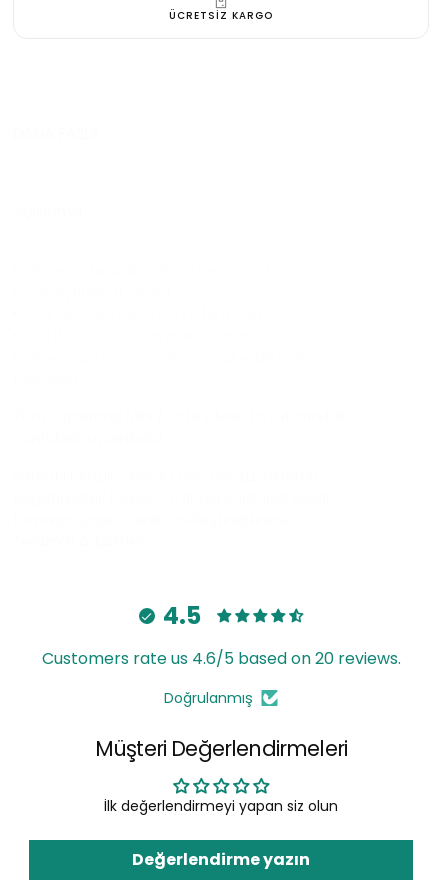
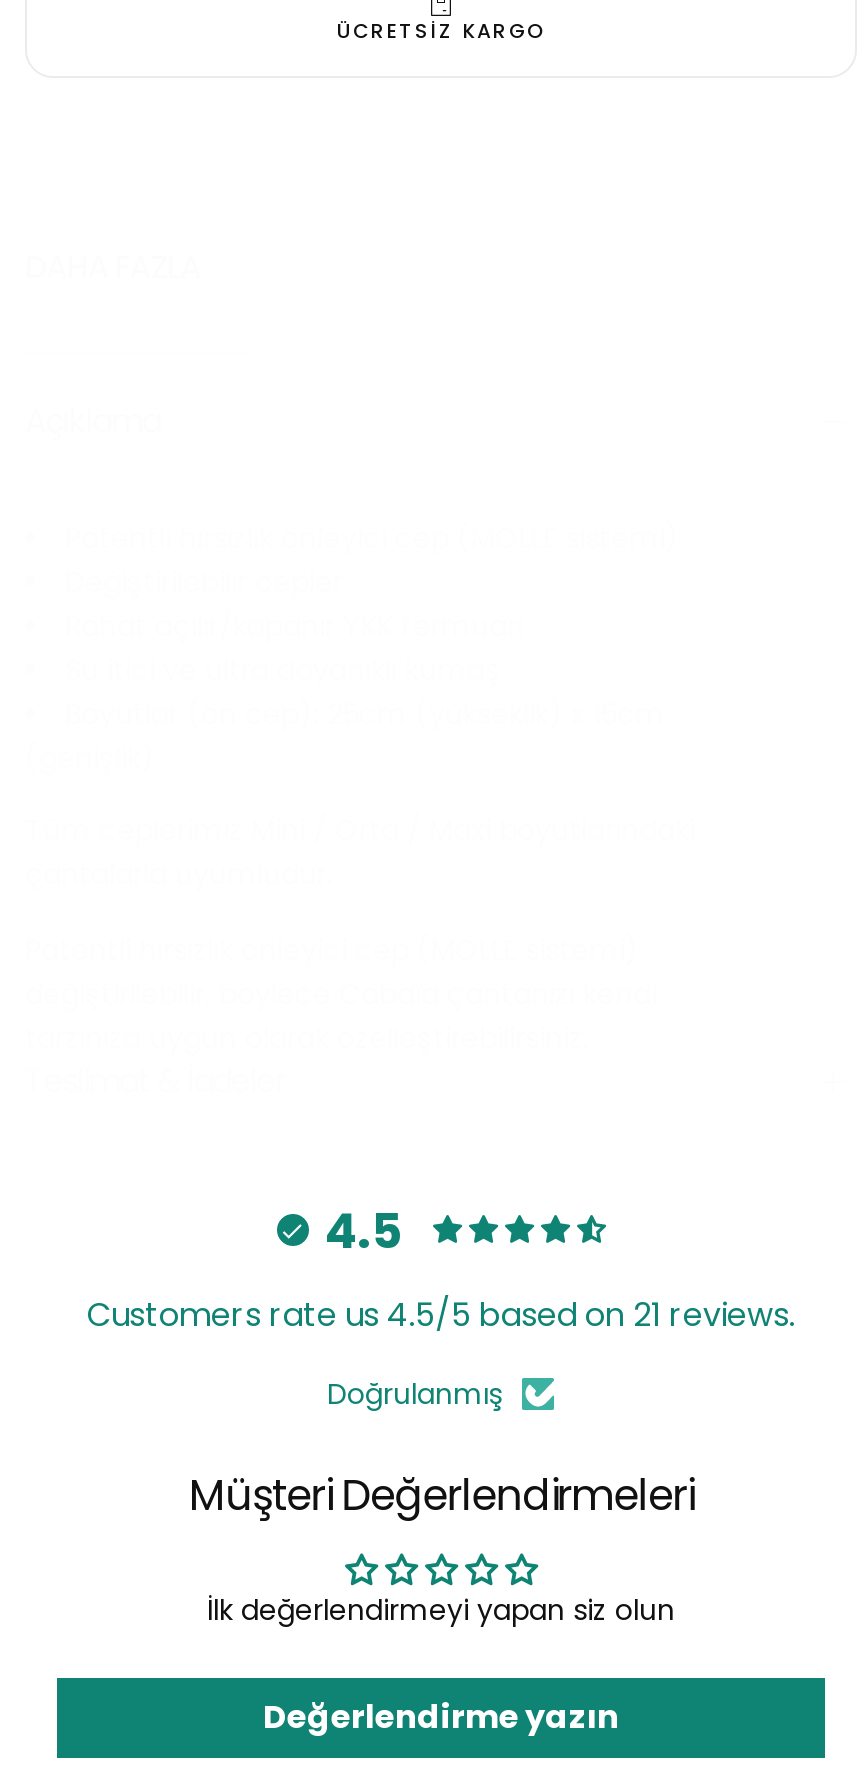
[41,647,400,670] Customers rate us 4.6/5 based on 20 reviews. -> [87,1292,795,1338] Customers rate us 4.5/5 based on 21 reviews.

